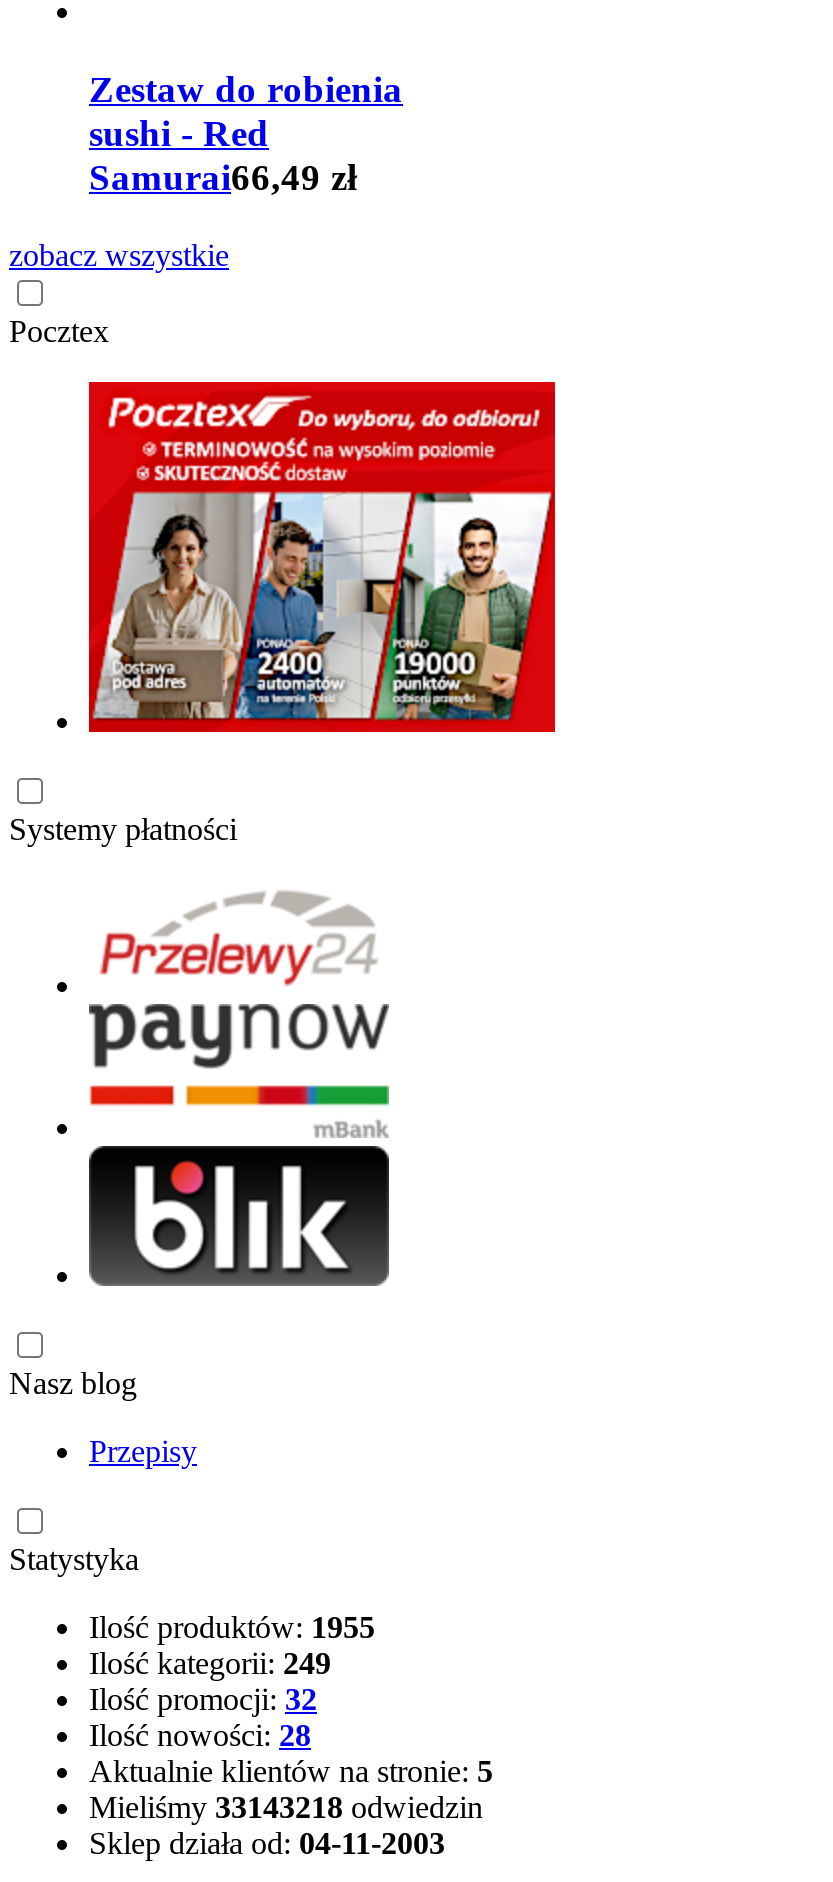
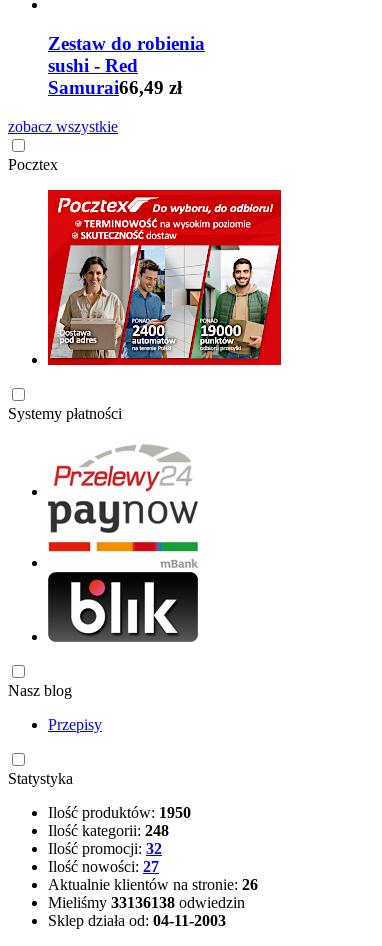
[89,1609,375,1643] Ilość produktów: 1955 -> [48,803,191,820] Ilość produktów: 1950
[89,1645,331,1679] Ilość kategorii: 249 -> [48,821,169,838] Ilość kategorii: 248
[89,1717,311,1751] Ilość nowości: 28 -> [48,857,159,874] Ilość nowości: 27
[89,1753,493,1787] Aktualnie klientów na stronie: 5 -> [48,875,258,892] Aktualnie klientów na stronie: 26
[89,1789,483,1823] Mieliśmy 33143218 odwiedzin -> [48,893,245,910] Mieliśmy 33136138 odwiedzin

